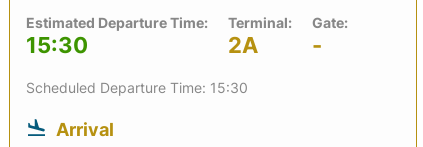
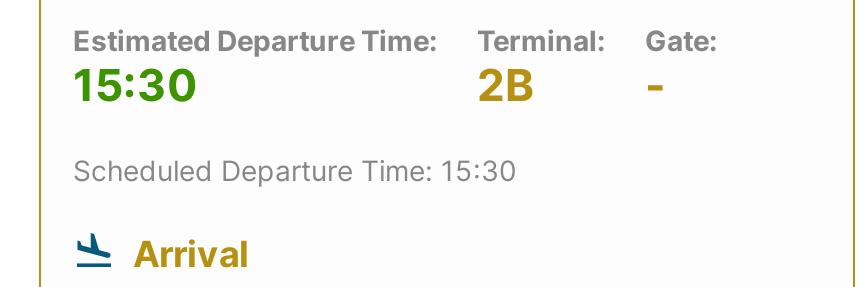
[228,32,258,58] 2A -> [477,58,535,110] 2B

